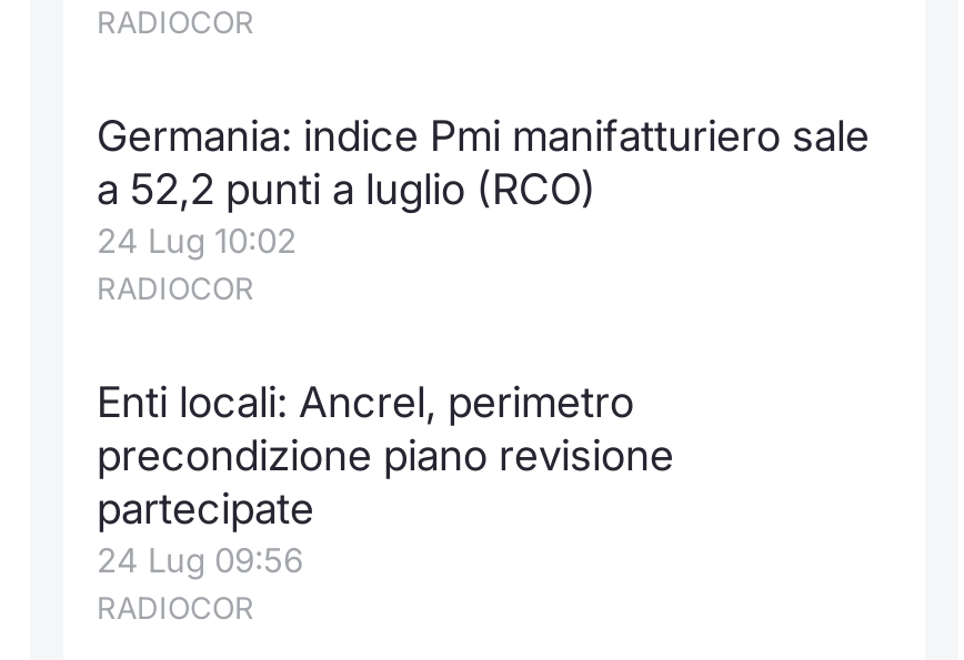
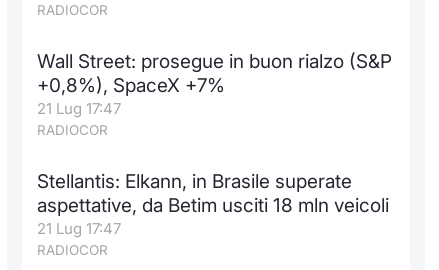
[97,111,870,262] Germania: indice Pmi manifatturiero sale | a 52,2 punti a luglio (RCO) | 24 Lug 10:02 -> [37,50,392,118] Wall Street: prosegue in buon rialzo (S&P | +0,8%), SpaceX +7% | 21 Lug 17:47
[97,377,674,581] Enti locali: Ancrel, perimetro | precondizione piano revisione | partecipate | 24 Lug 09:56 -> [37,170,389,238] Stellantis: Elkann, in Brasile superate | aspettative, da Betim usciti 18 mln veicoli | 21 Lug 17:47

